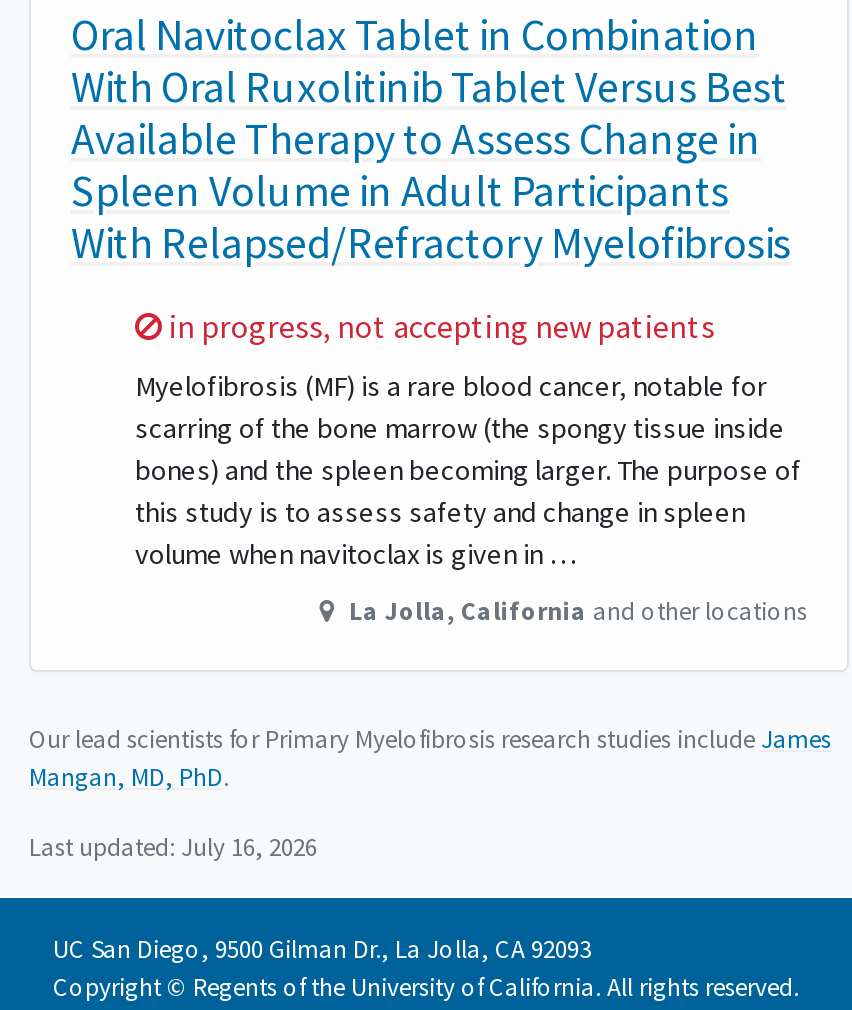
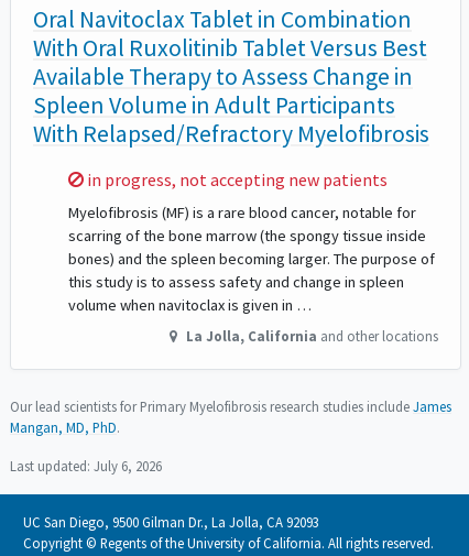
[29,830,317,862] Last updated: July 16, 2026 -> [10,457,162,475] Last updated: July 6, 2026

